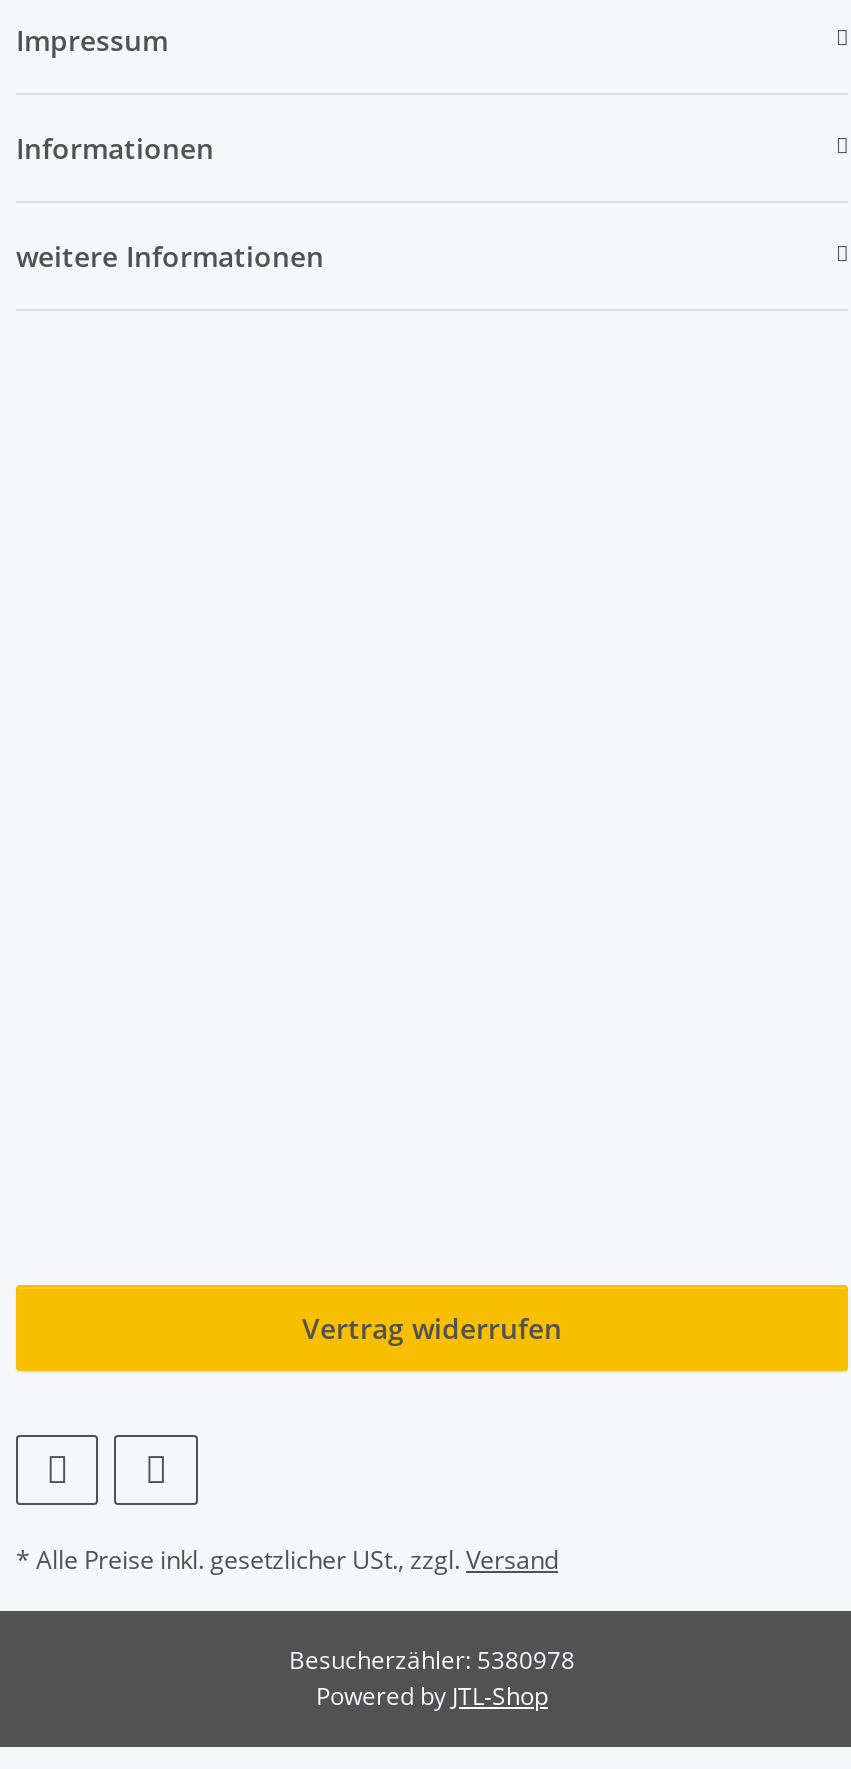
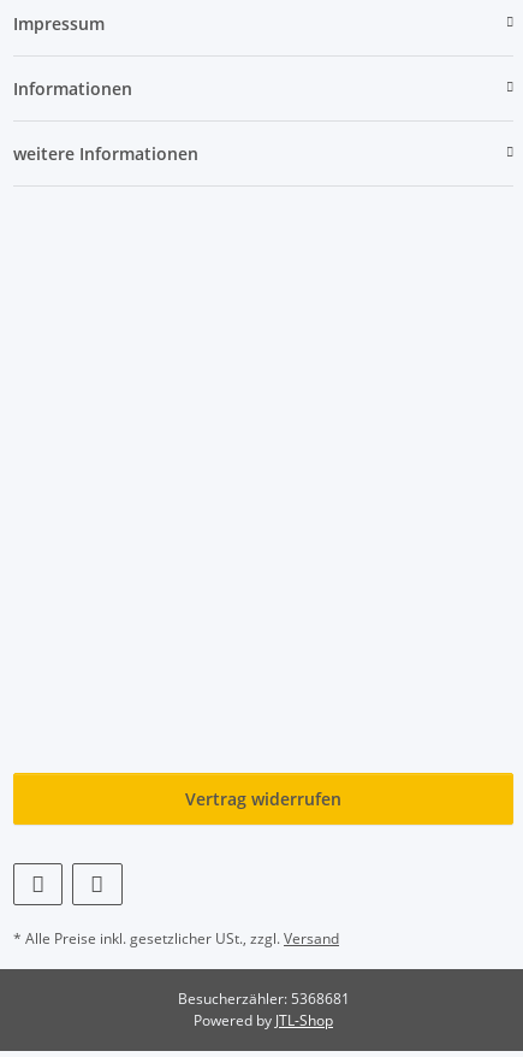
[289,1643,575,1677] Besucherzähler: 5380978 -> [177,988,349,1009] Besucherzähler: 5368681

